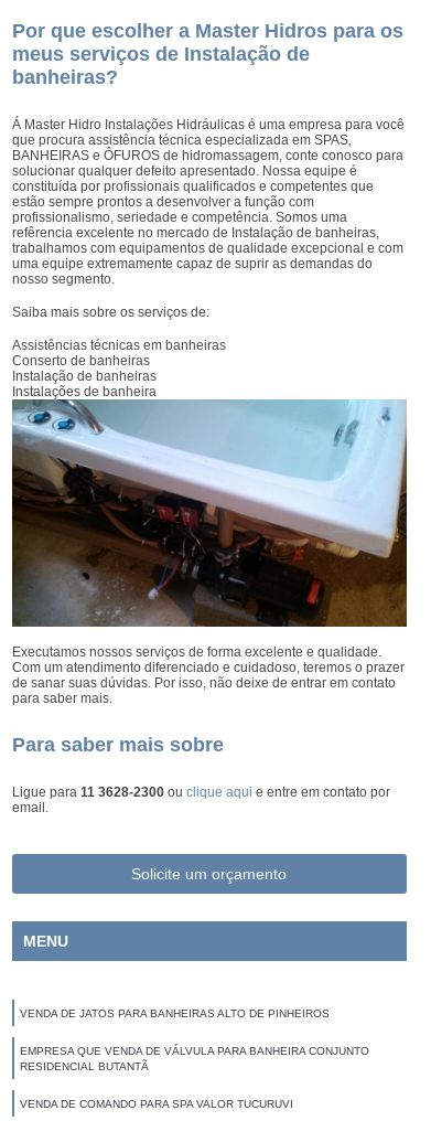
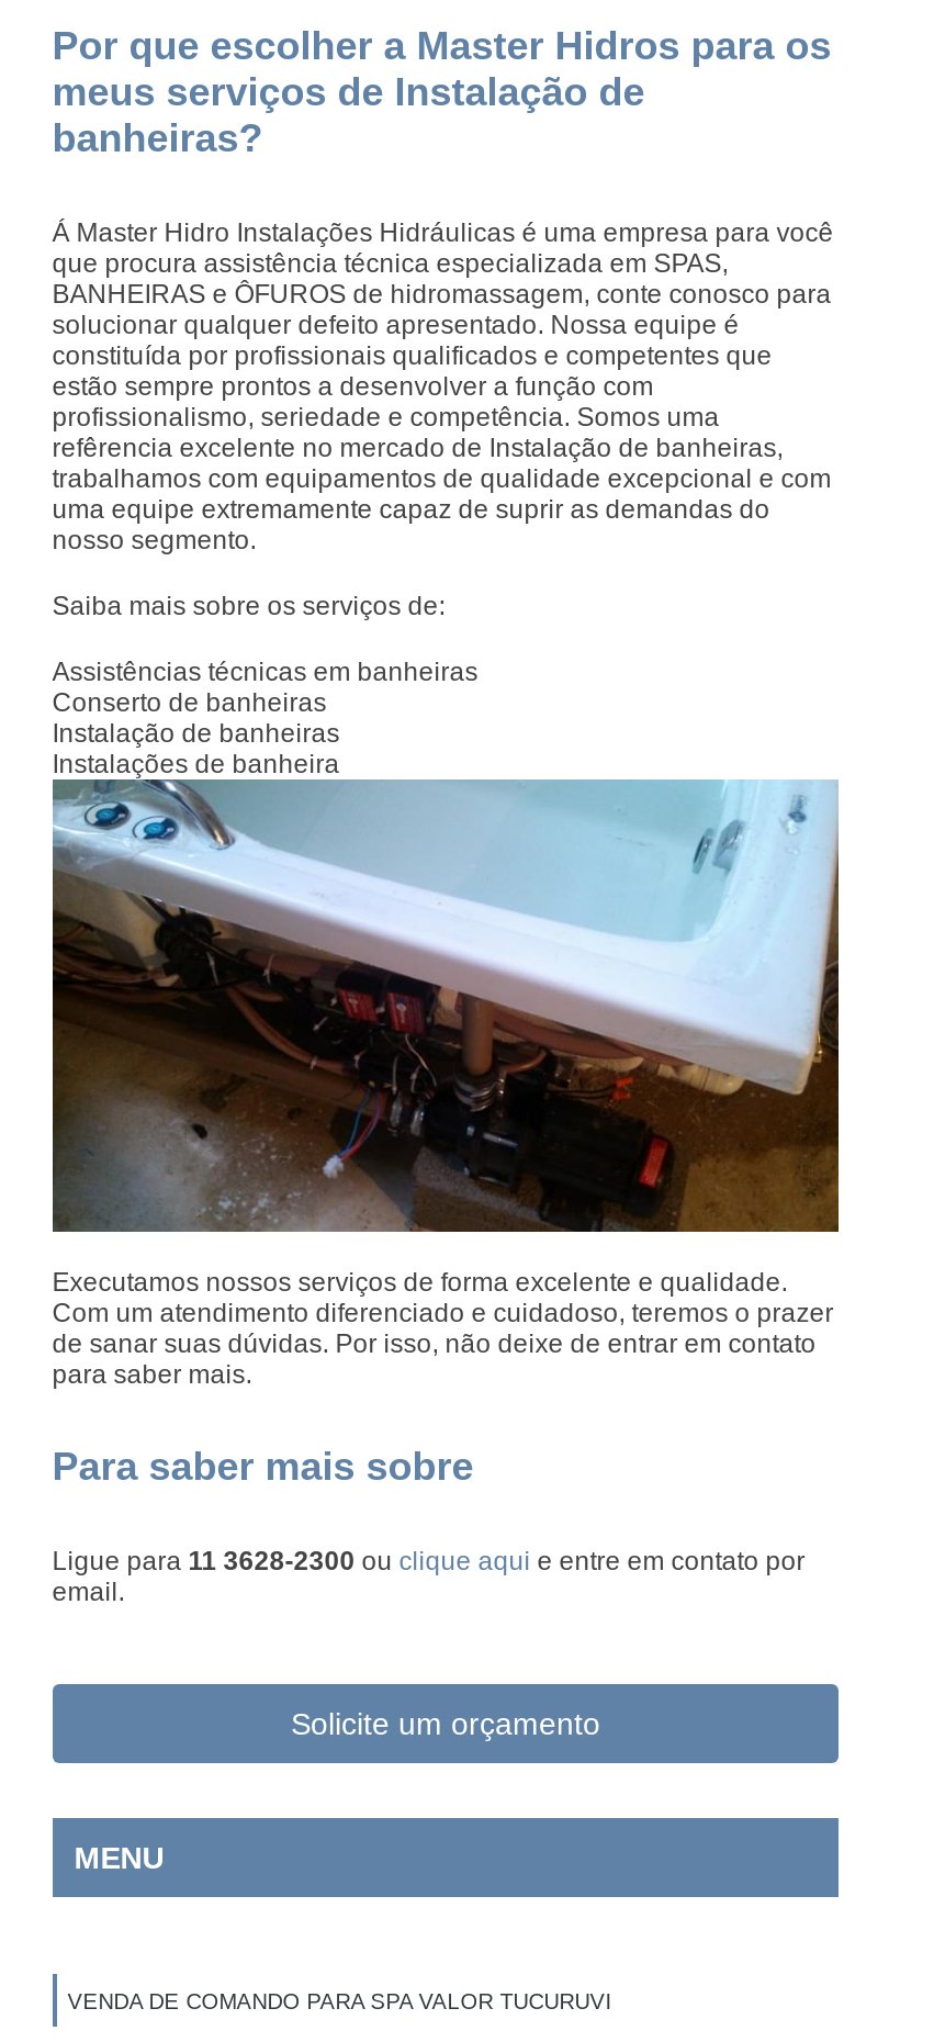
[20,1007,369,1073] VENDA DE JATOS PARA BANHEIRAS ALTO DE PINHEIROS | EMPRESA QUE VENDA DE VÁLVULA PARA BANHEIRA CONJUNTO | RESIDENCIAL BUTANTÃ -> none

